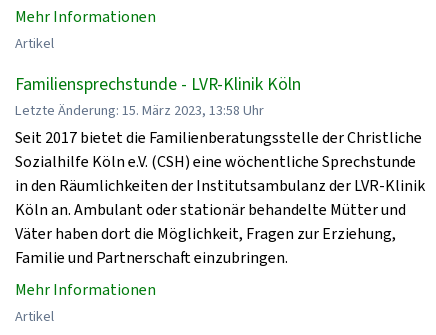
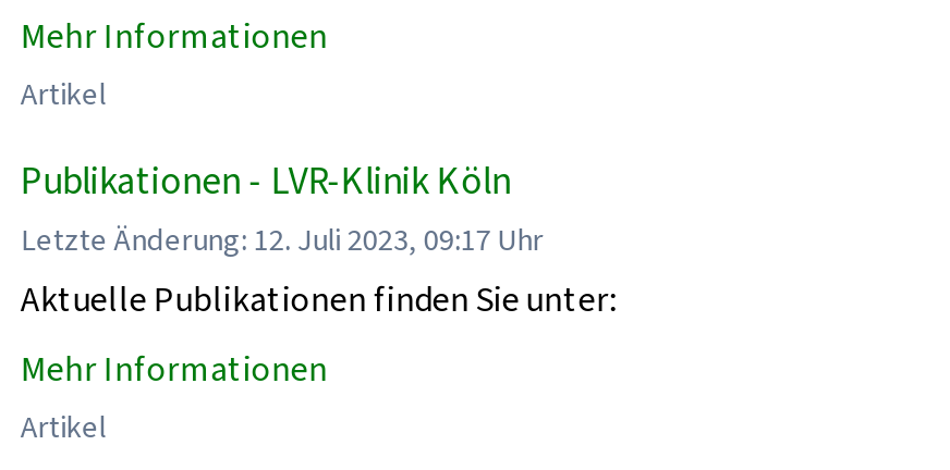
[15,72,425,268] Familiensprechstunde - LVR-Klinik Köln | Letzte Änderung: 15. März 2023, 13:58 Uhr | Seit 2017 bietet die Familienberatungsstelle der Christliche | Sozialhilfe Köln e.V. (CSH) eine wöchentliche Sprechstunde | in den Räumlichkeiten der Institutsambulanz der LVR-Klinik | Köln an. Ambulant oder stationär behandelte Mütter und | Väter haben dort die Möglichkeit, Fragen zur Erziehung, | Familie und Partnerschaft einzubringen. -> [20,156,615,322] Publikationen - LVR-Klinik Köln | Letzte Änderung: 12. Juli 2023, 09:17 Uhr | Aktuelle Publikationen finden Sie unter:

